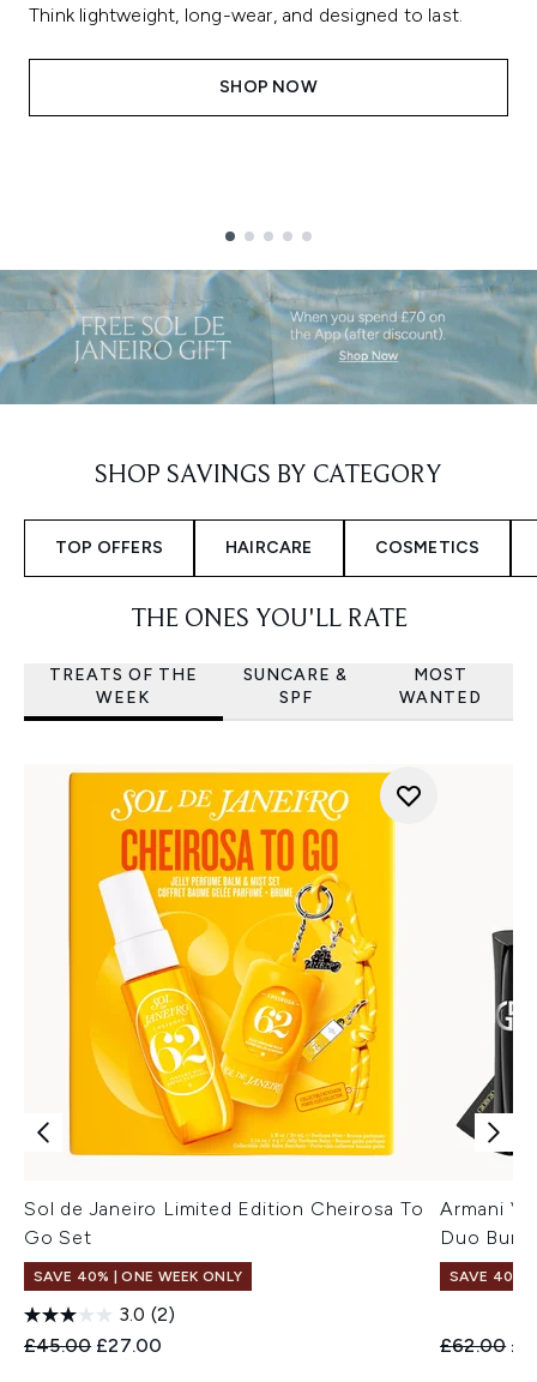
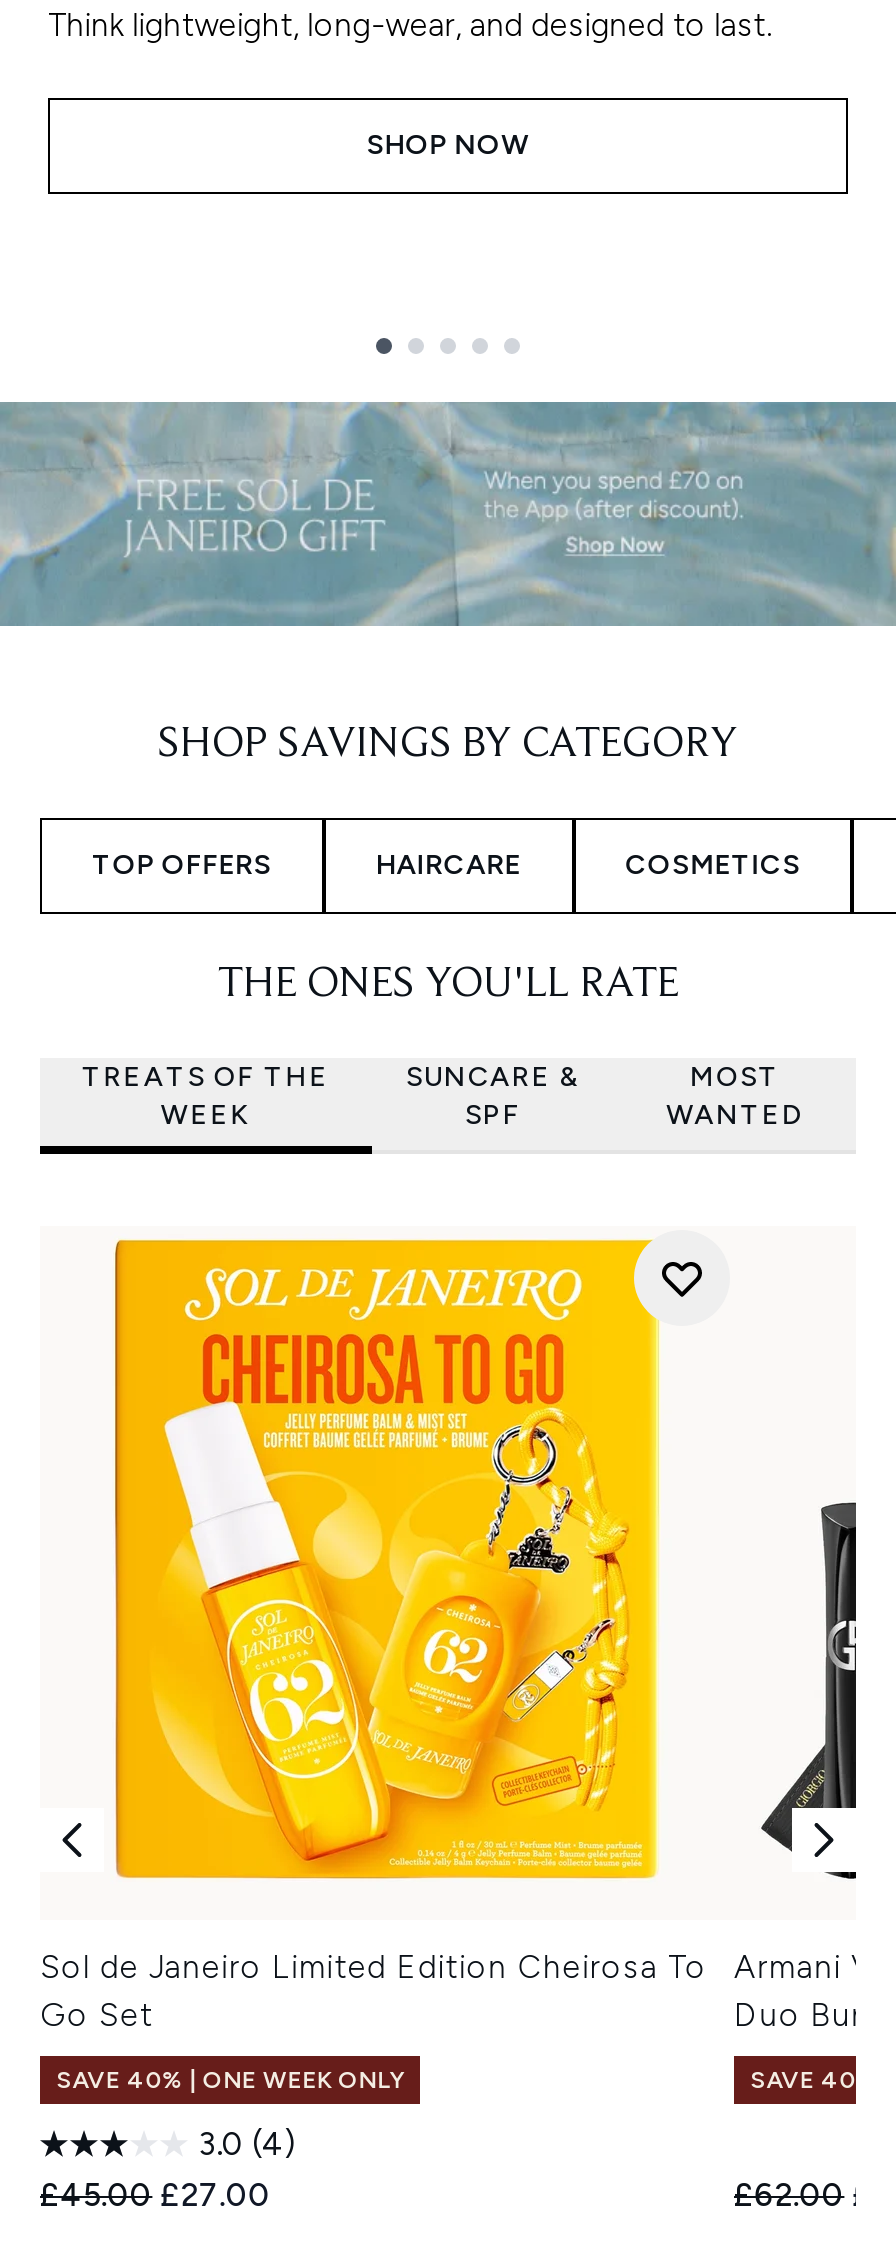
[119,1303,175,1326] 3.0 (2) -> [198,2124,296,2162] 3.0 (4)

